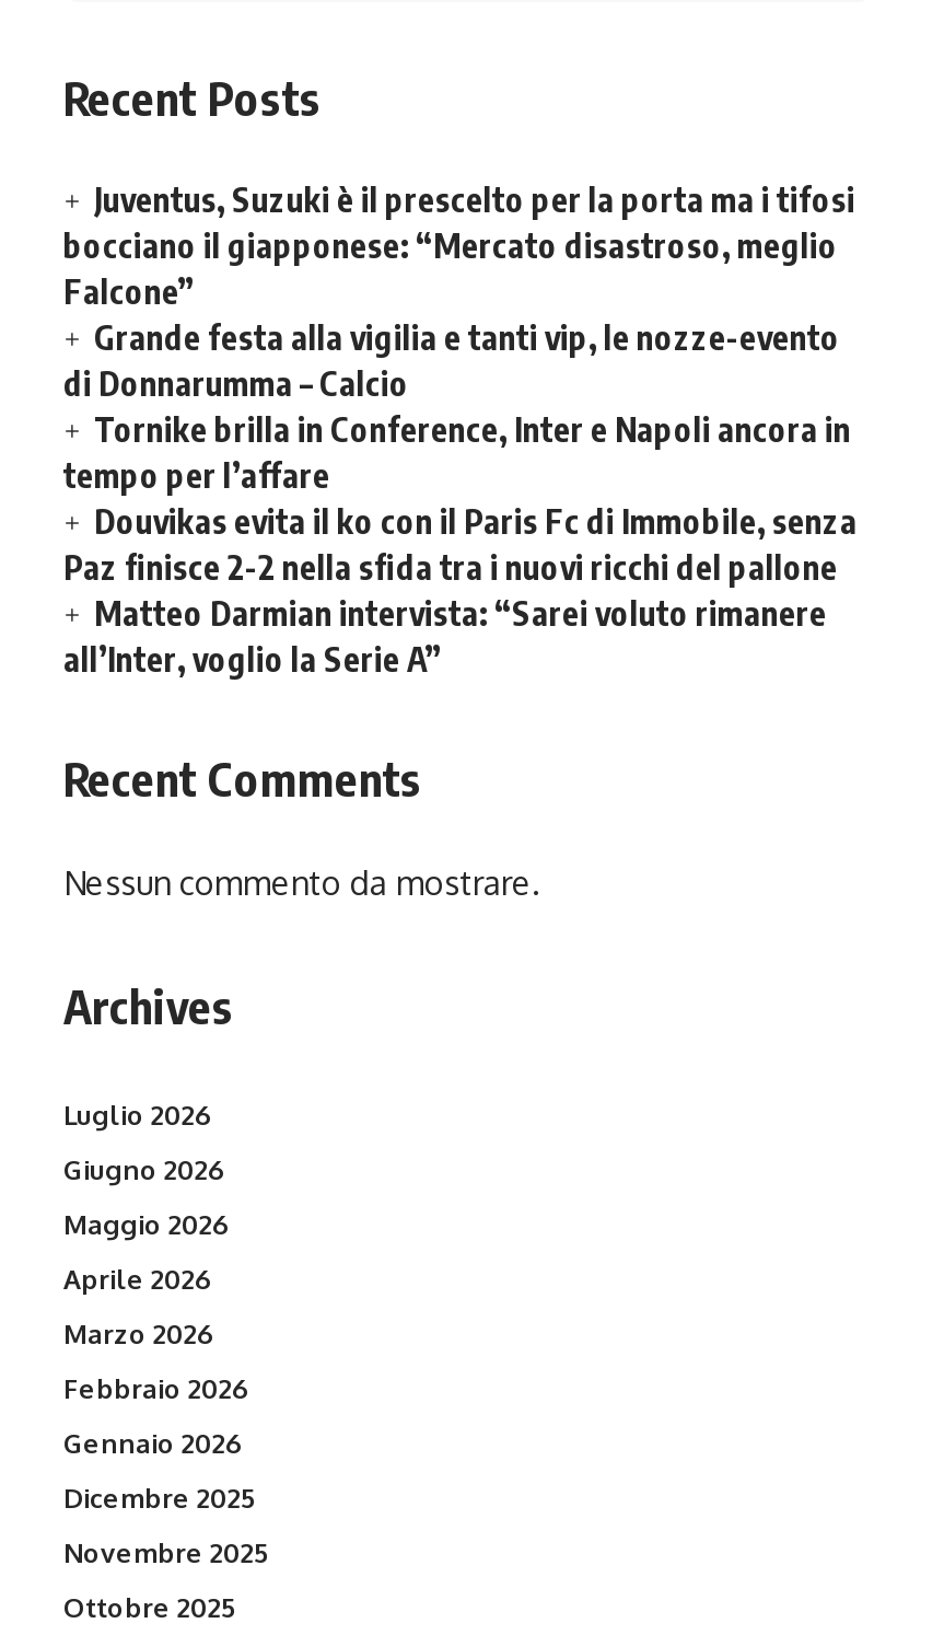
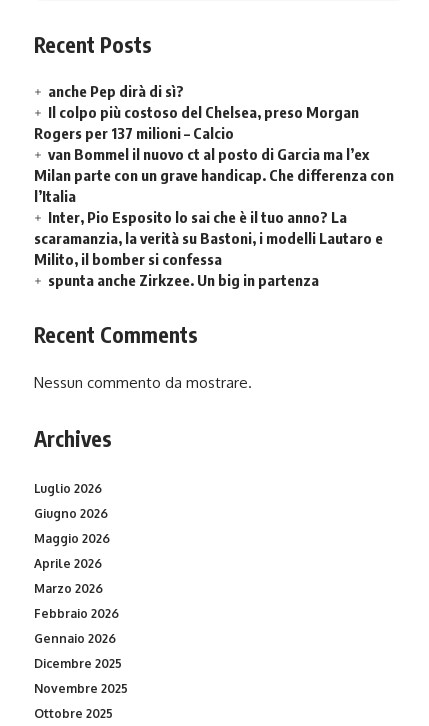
[63,178,858,677] Juventus, Suzuki è il prescelto per la porta ma i tifosi | bocciano il giapponese: “Mercato disastroso, meglio | Falcone” | Grande festa alla vigilia e tanti vip, le nozze-evento | di Donnarumma – Calcio | Tornike brilla in Conference, Inter e Napoli ancora in | tempo per l’affare | Douvikas evita il ko con il Paris Fc di Immobile, senza | Paz finisce 2-2 nella sfida tra i nuovi ricchi del pallone | Matteo Darmian intervista: “Sarei voluto rimanere | all’Inter, voglio la Serie A” -> [34,81,394,288] anche Pep dirà di sì? | Il colpo più costoso del Chelsea, preso Morgan | Rogers per 137 milioni – Calcio | van Bommel il nuovo ct al posto di Garcia ma l’ex | Milan parte con un grave handicap. Che differenza con | l’Italia | Inter, Pio Esposito lo sai che è il tuo anno? La | scaramanzia, la verità su Bastoni, i modelli Lautaro e | Milito, il bomber si confessa | spunta anche Zirkzee. Un big in partenza

